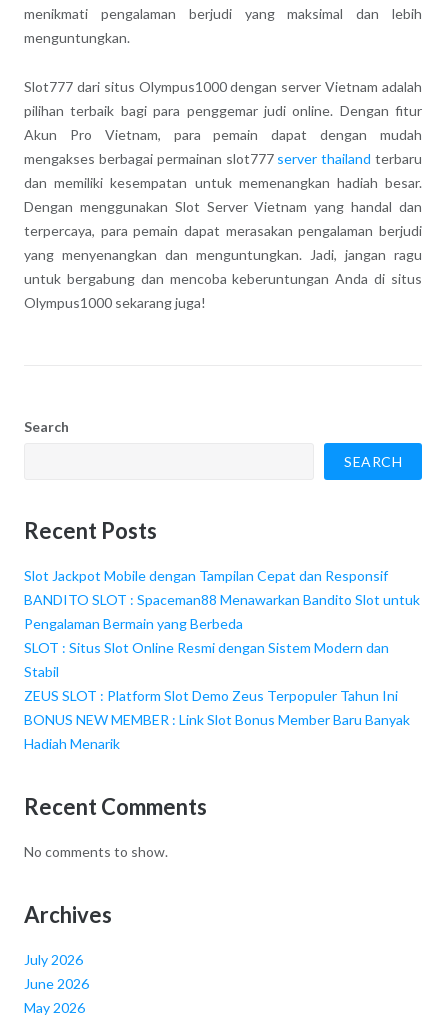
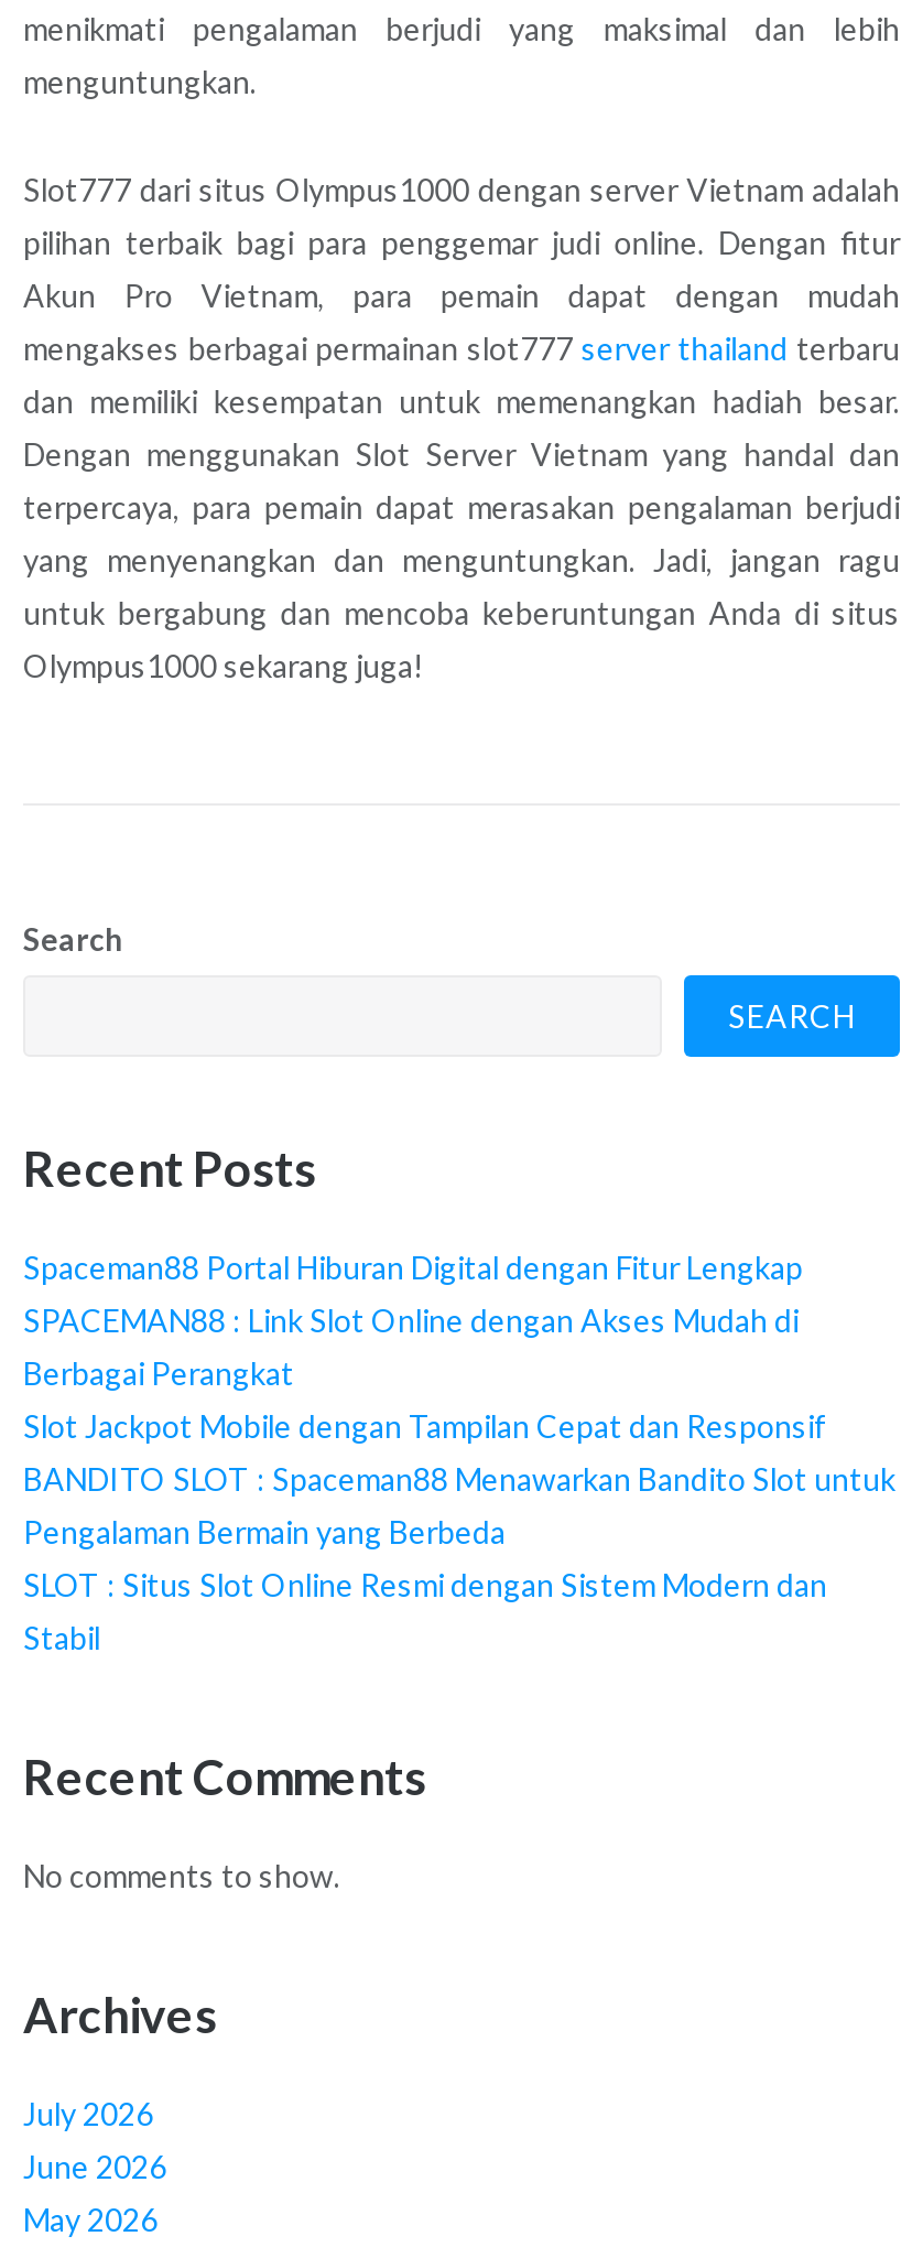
none -> [23,1248,803,1391] Spaceman88 Portal Hiburan Digital dengan Fitur Lengkap | SPACEMAN88 : Link Slot Online dengan Akses Mudah di | Berbagai Perangkat
moved [24,567,420,680] -> [23,1407,895,1656]: Slot Jackpot Mobile dengan Tampilan Cepat dan Responsif | BANDITO SLOT : Spaceman88 Menawarkan Bandito Slot untuk | Pengalaman Bermain yang Berbeda | SLOT : Situs Slot Online Resmi dengan Sistem Modern dan | Stabil
[24,687,410,752] ZEUS SLOT : Platform Slot Demo Zeus Terpopuler Tahun Ini | BONUS NEW MEMBER : Link Slot Bonus Member Baru Banyak | Hadiah Menarik -> none

